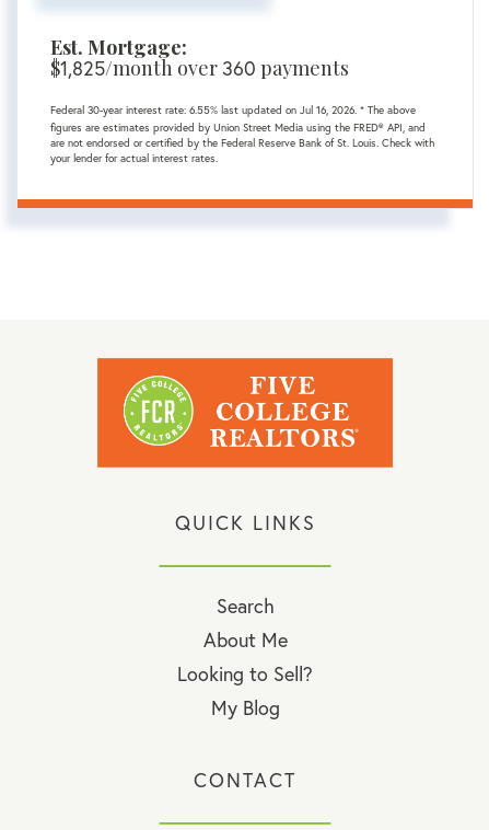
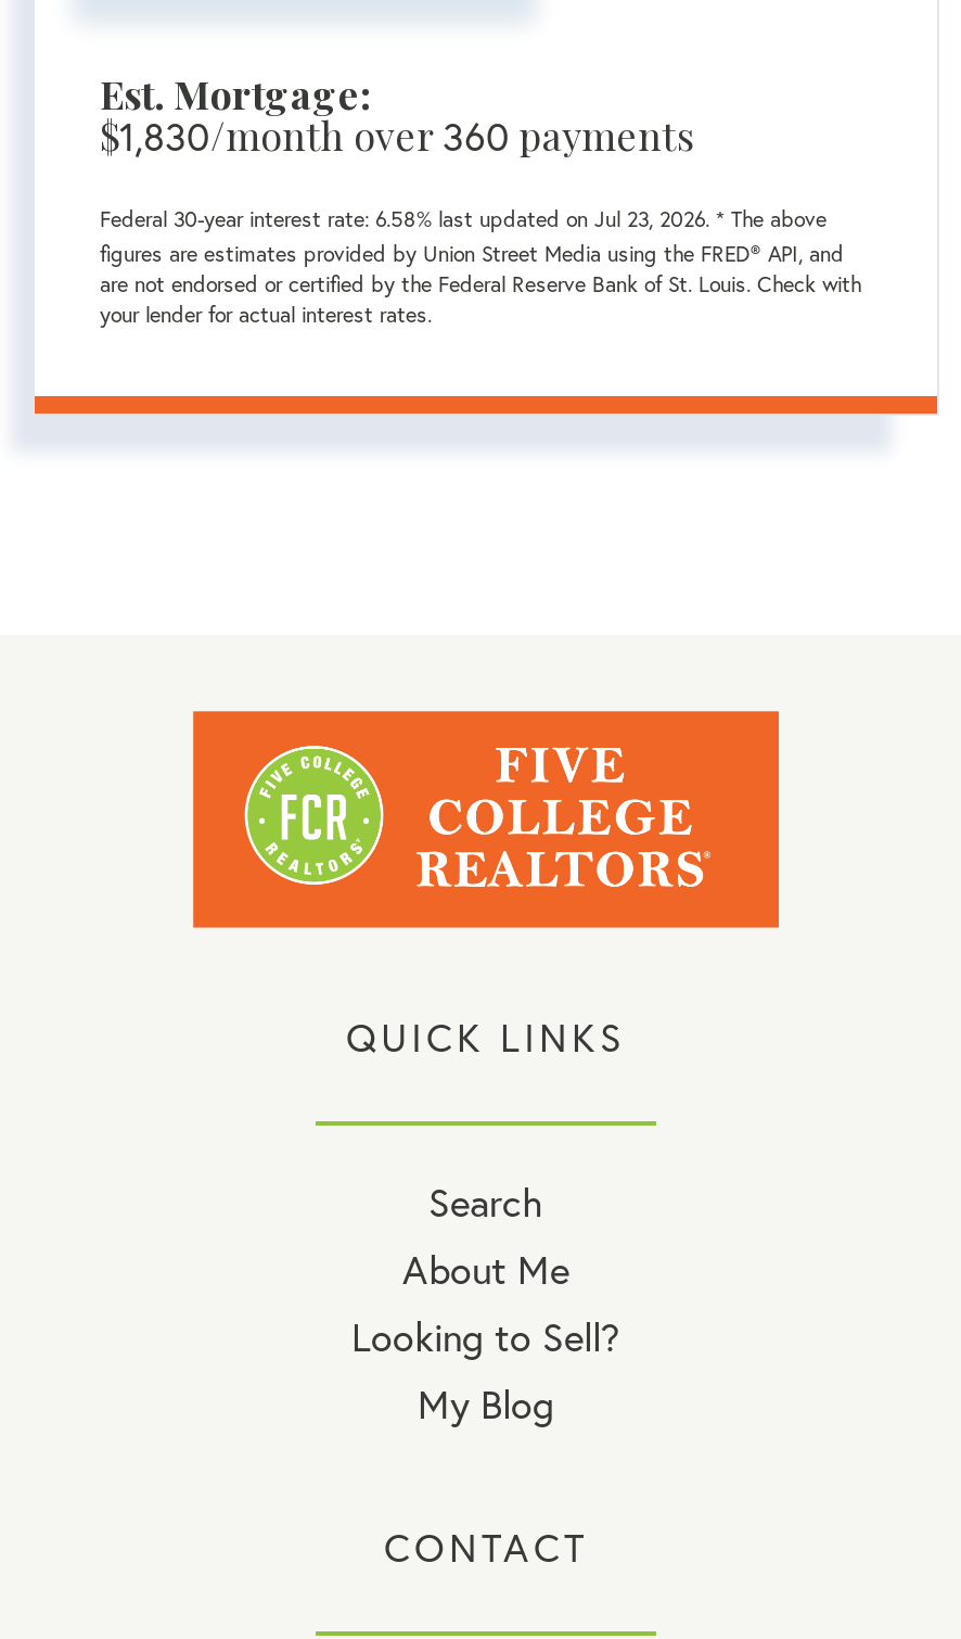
[50,55,349,81] $1,825/month over 360 payments -> [100,110,694,163] $1,830/month over 360 payments
[50,103,416,118] Federal 30-year interest rate: 6.55% last updated on Jul 16, 2026. * The above -> [100,206,827,234] Federal 30-year interest rate: 6.58% last updated on Jul 23, 2026. * The above

